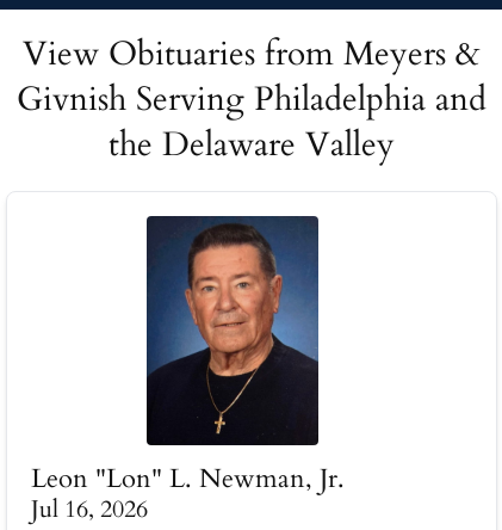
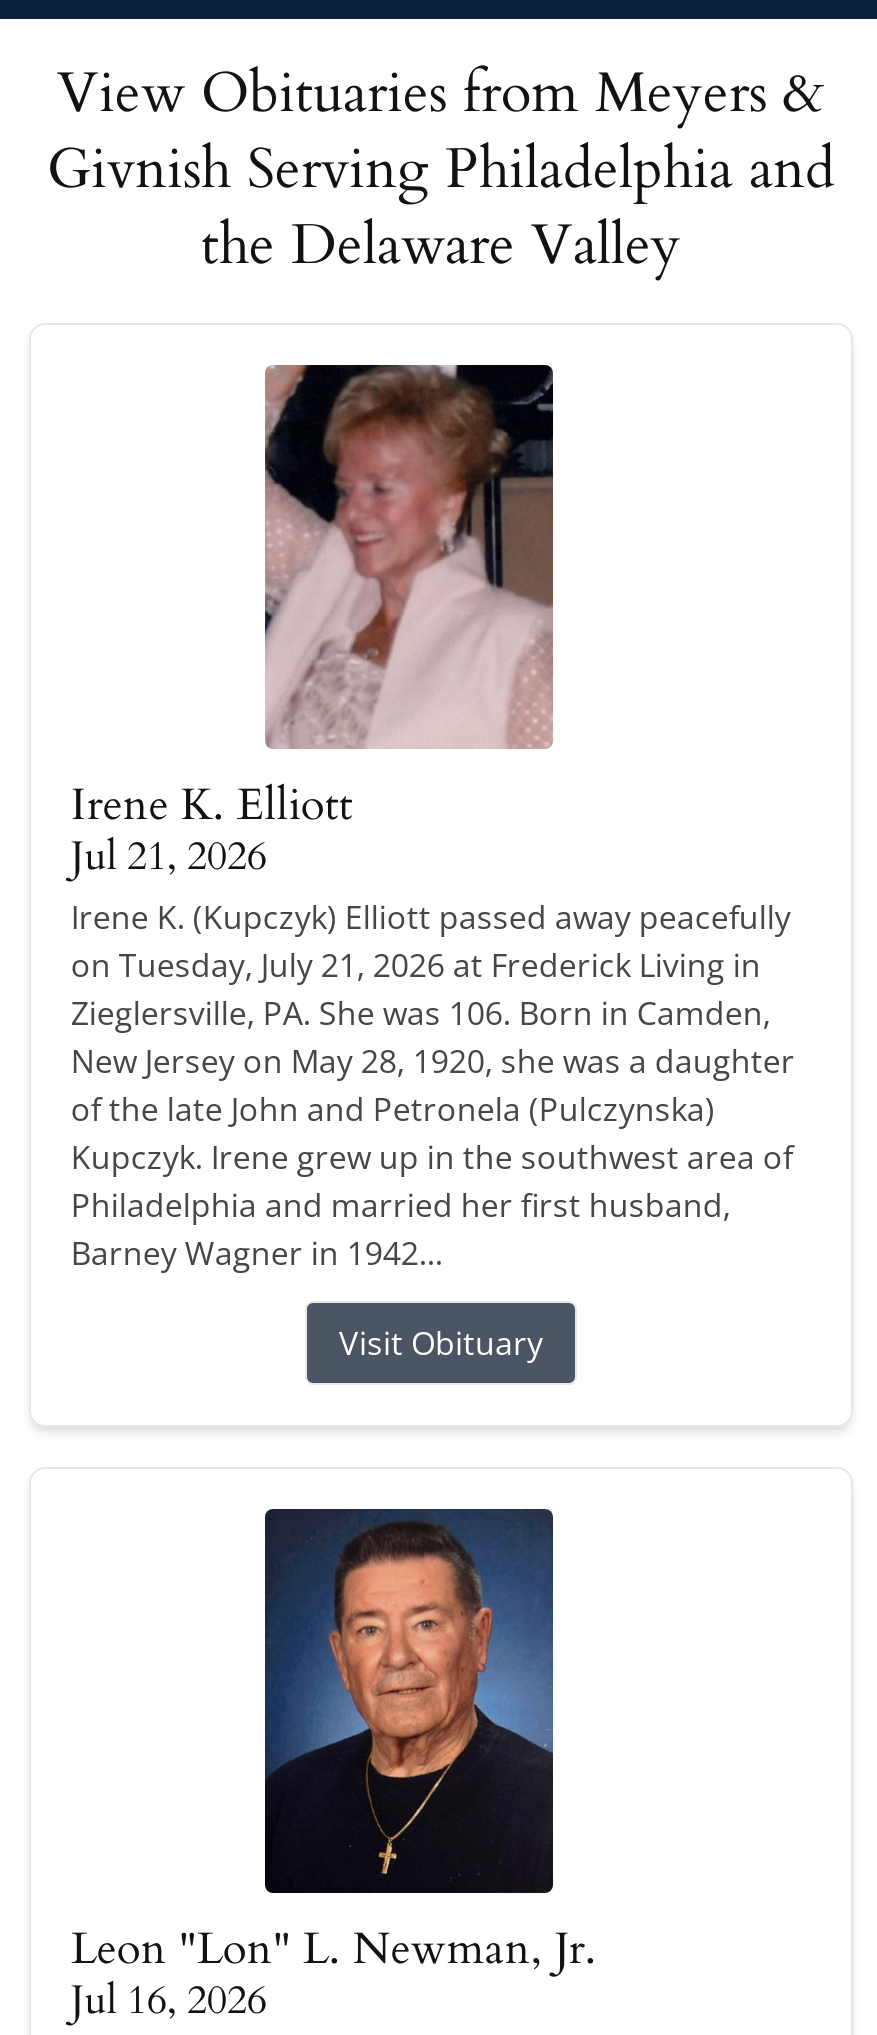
none -> [71,363,795,1364] [image] | Irene K. Elliott | Jul 21, 2026 | Irene K. (Kupczyk) Elliott passed away peacefully | on Tuesday, July 21, 2026 at Frederick Living in | Zieglersville, PA. She was 106. Born in Camden, | New Jersey on May 28, 1920, she was a daughter | of the late John and Petronela (Pulczynska) | Kupczyk. Irene grew up in the southwest area of | Philadelphia and married her first husband, | Barney Wagner in 1942... | Visit Obituary

